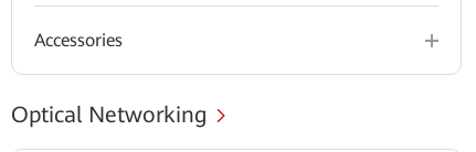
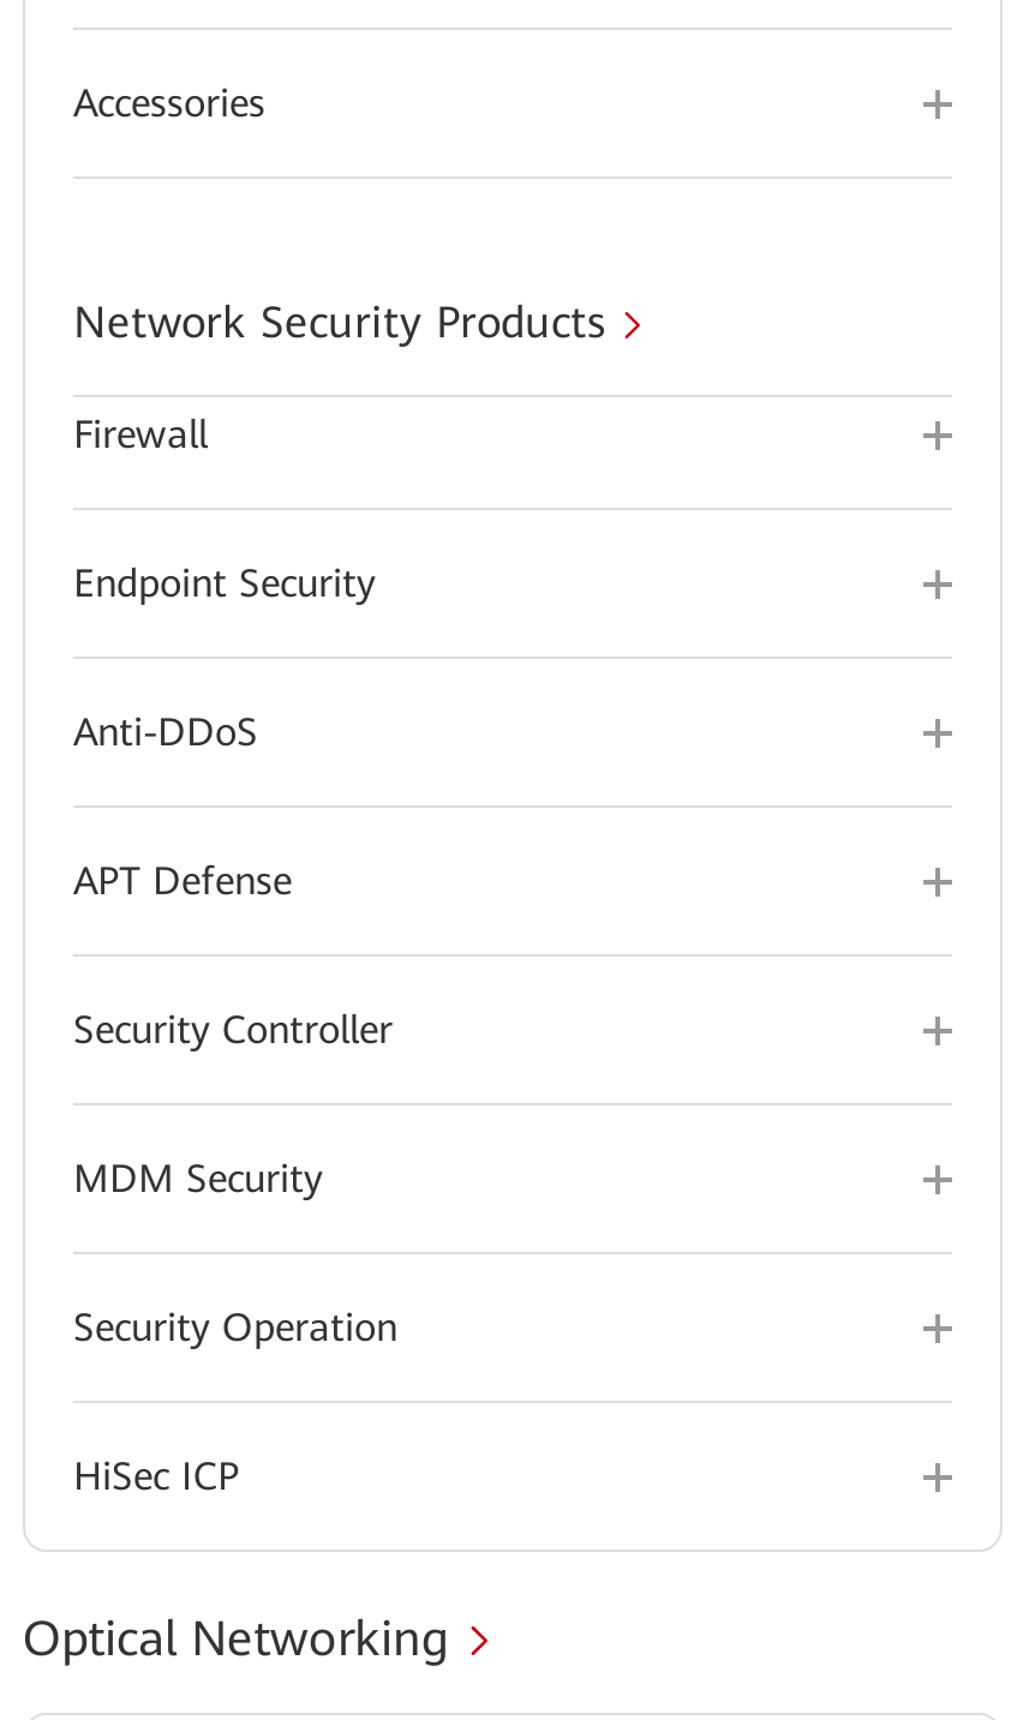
none -> [73,296,606,1499] Network Security Products | Firewall | Endpoint Security | Anti-DDoS | APT Defense | Security Controller | MDM Security | Security Operation | HiSec ICP

